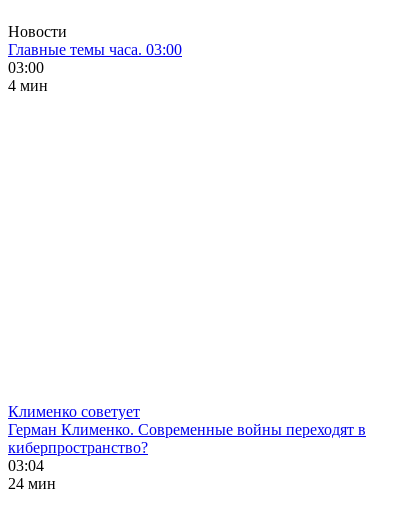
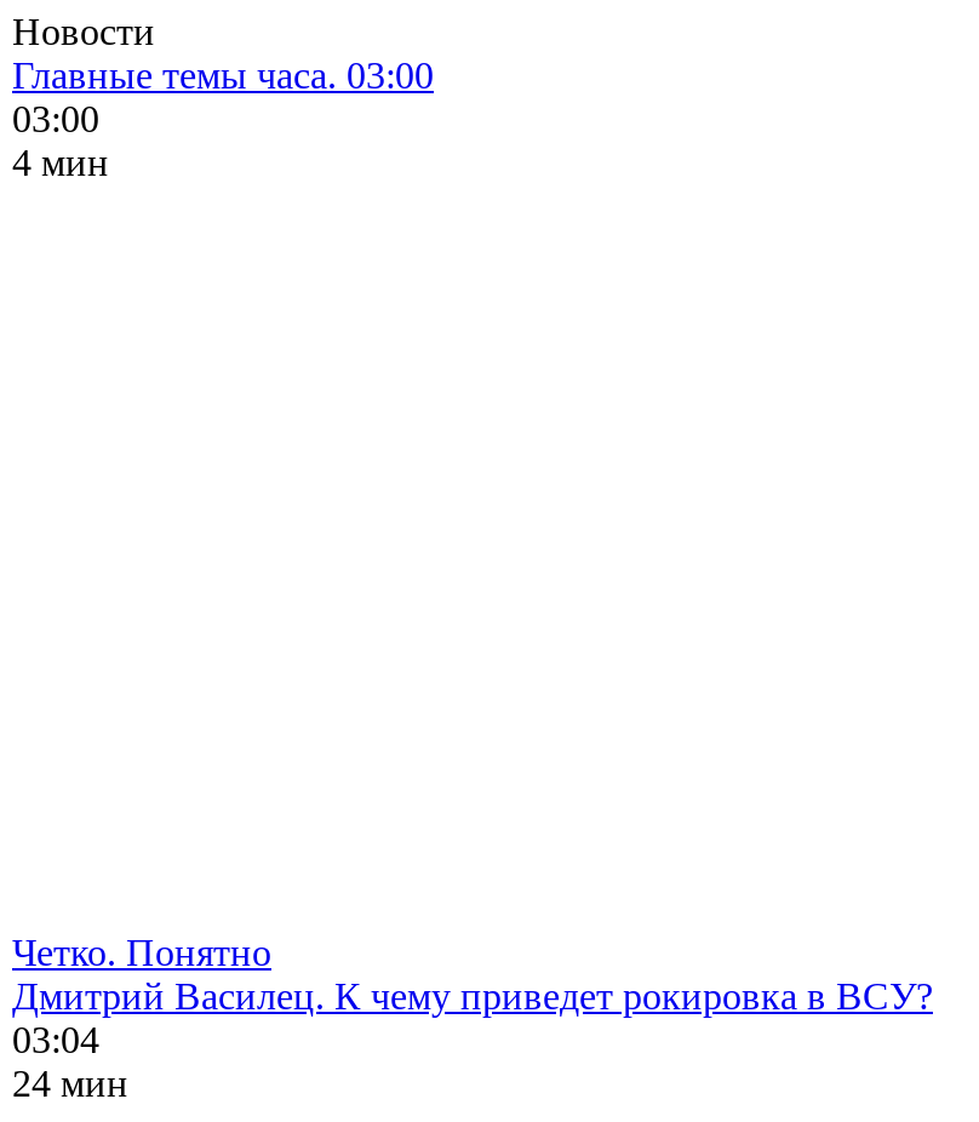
[8,403,366,456] Клименко советует | Герман Клименко. Современные войны переходят в | киберпространство? -> [12,932,933,1017] Четко. Понятно | Дмитрий Василец. К чему приведет рокировка в ВСУ?

